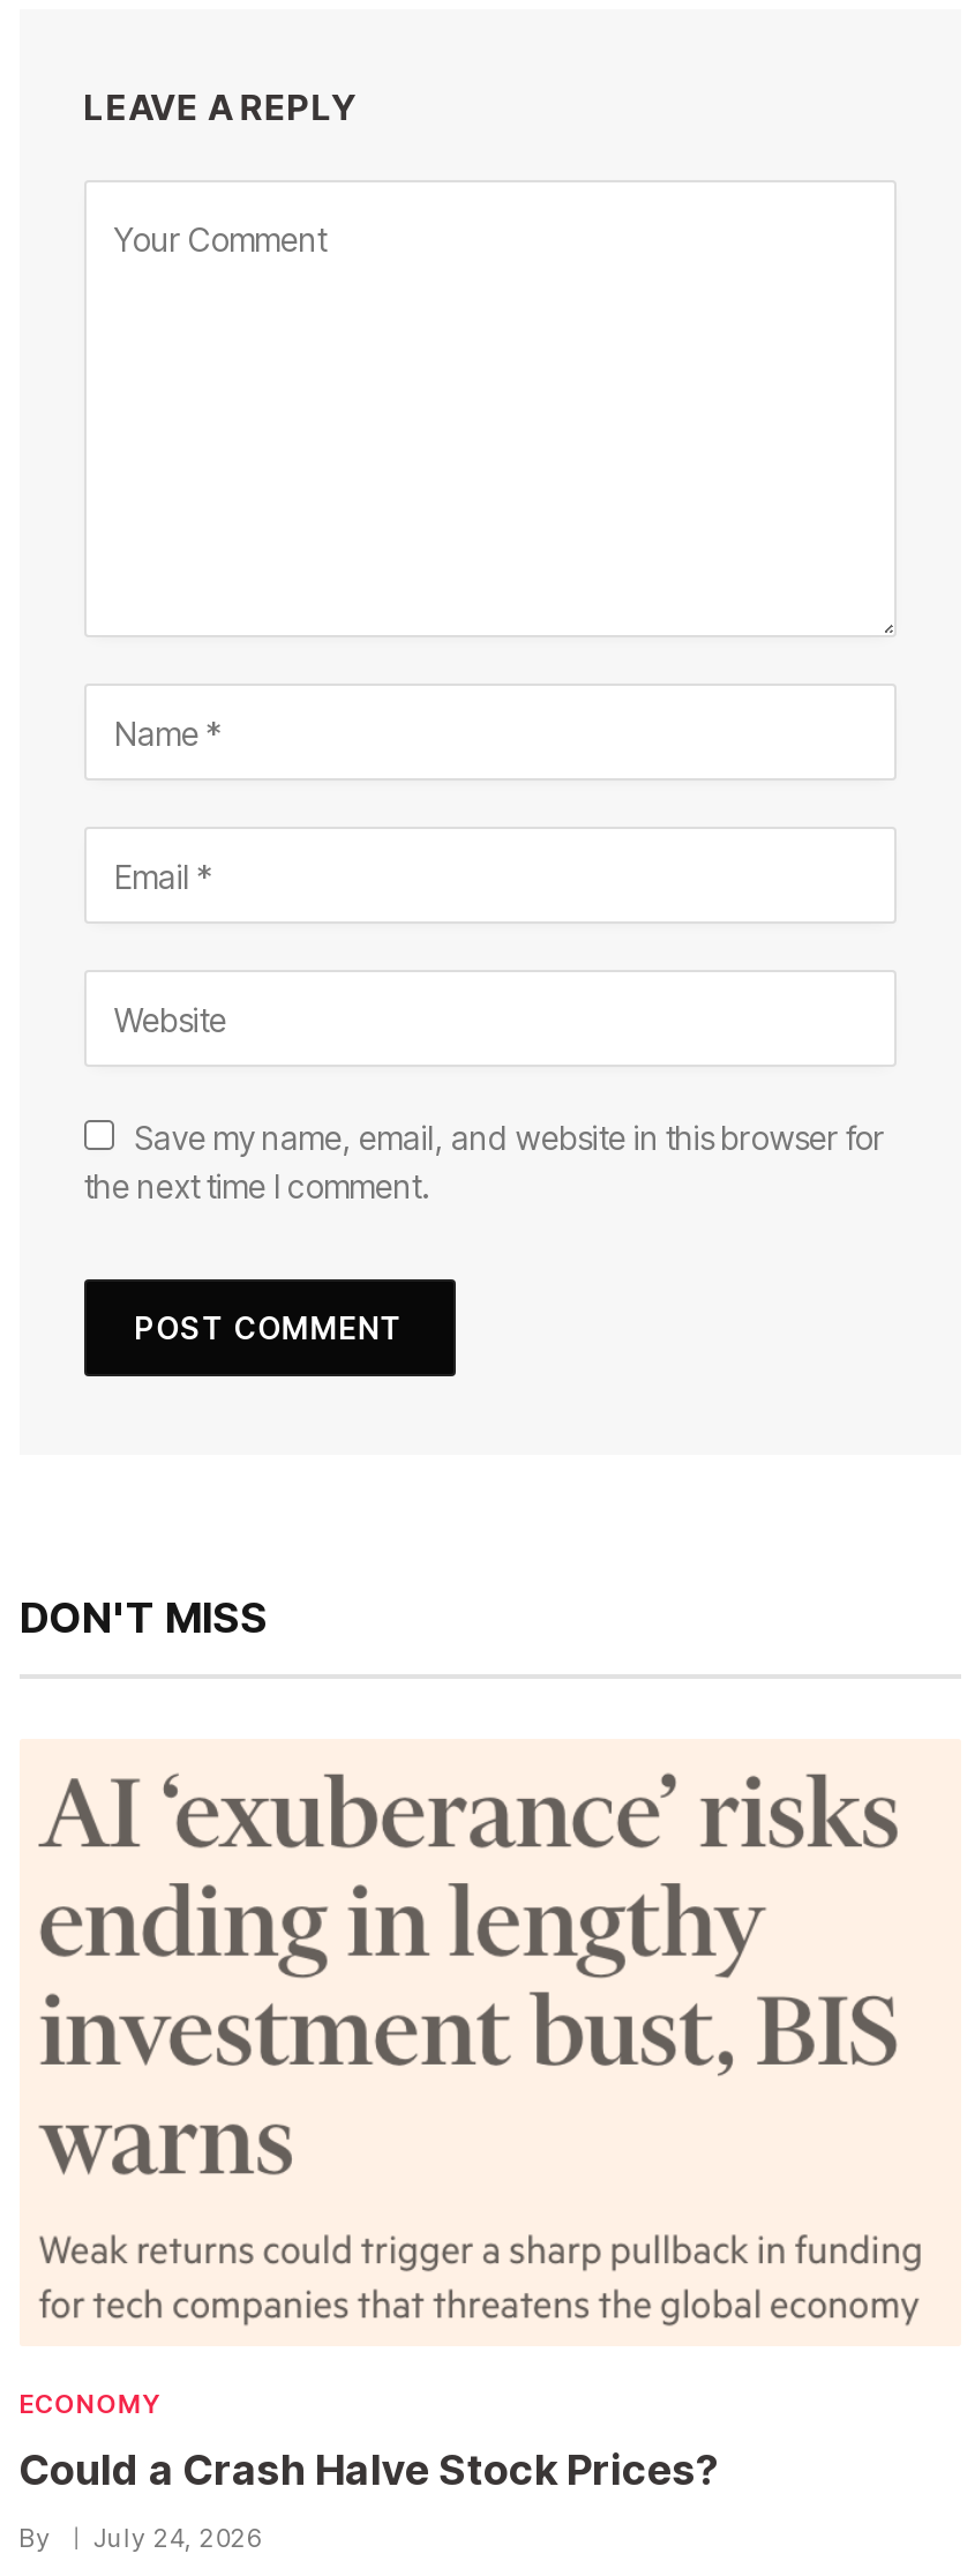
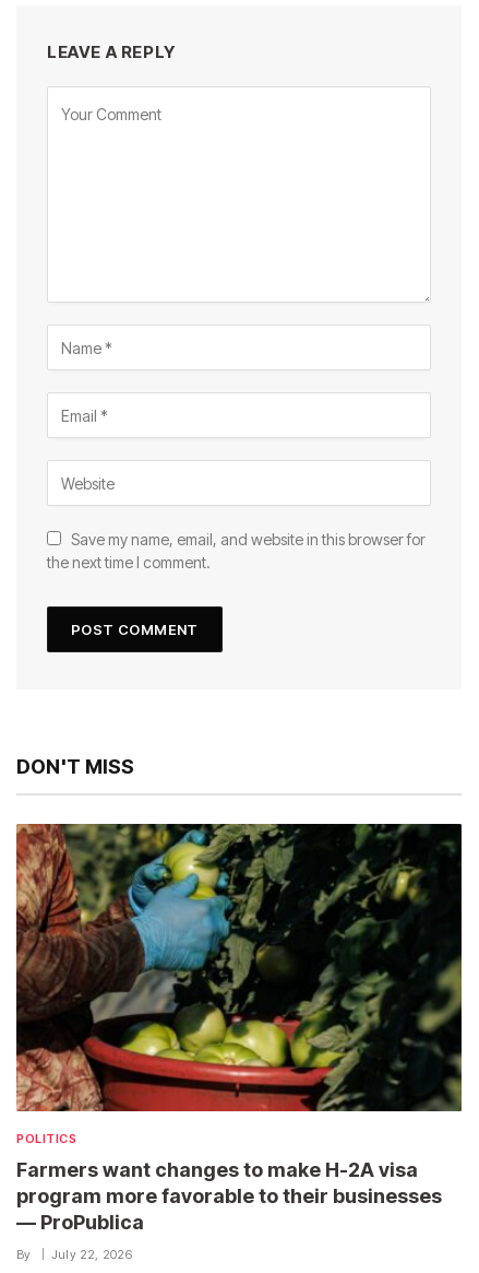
[20,1739,961,2421] [image] | ECONOMY -> [15,823,463,1147] [image] | POLITICS
[20,2446,719,2495] Could a Crash Halve Stock Prices? -> [16,1159,442,1234] Farmers want changes to make H-2A visa | program more favorable to their businesses | — ProPublica
[20,2523,261,2555] By July 24, 2026 -> [16,1247,132,1263] By July 22, 2026

